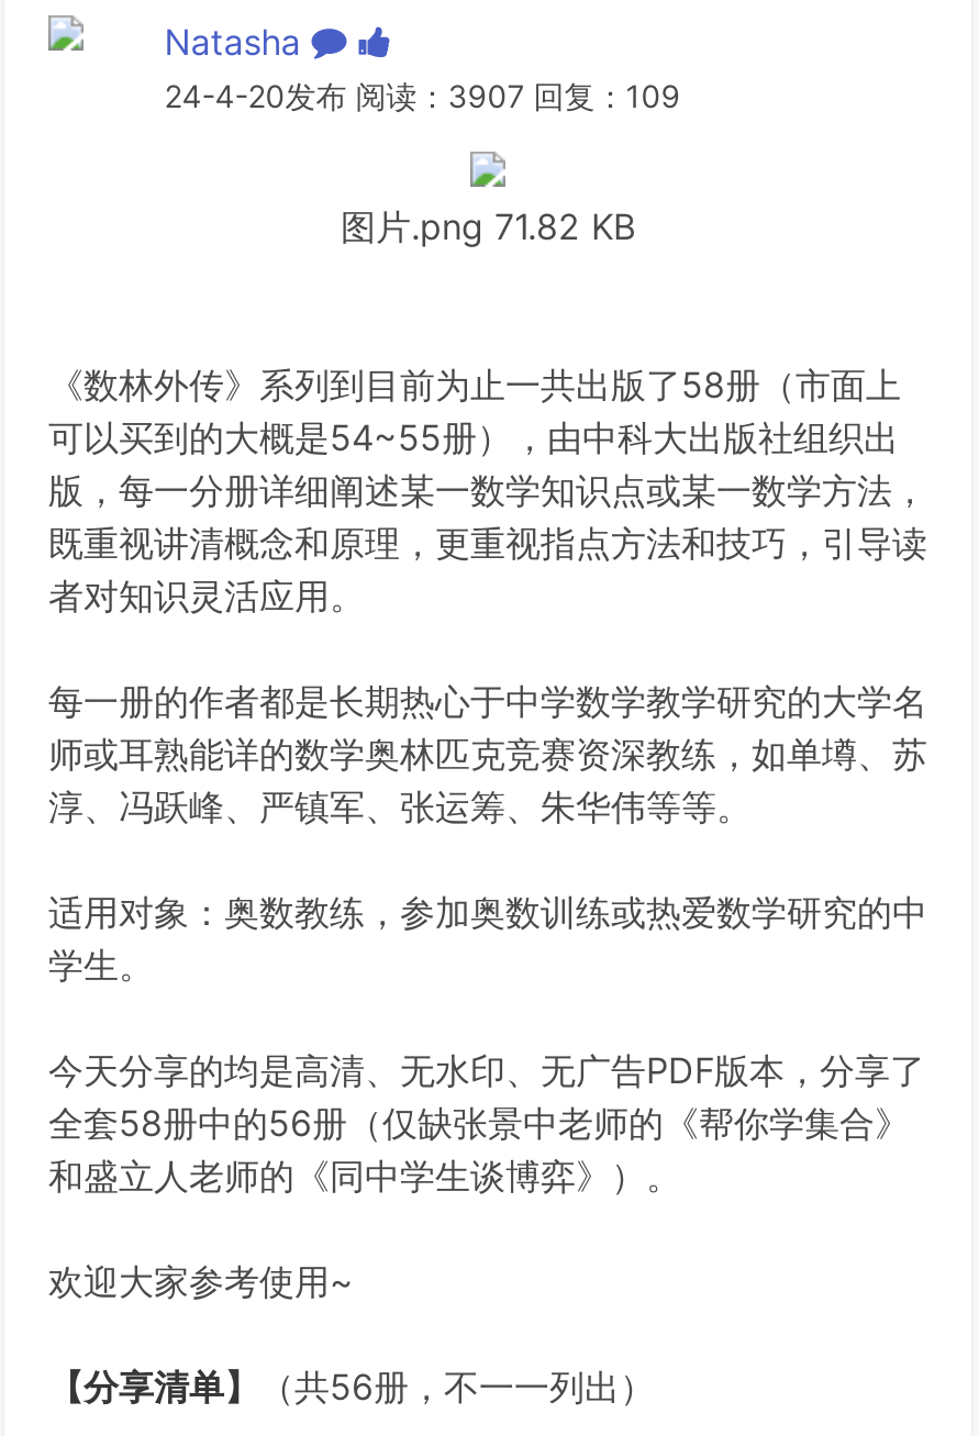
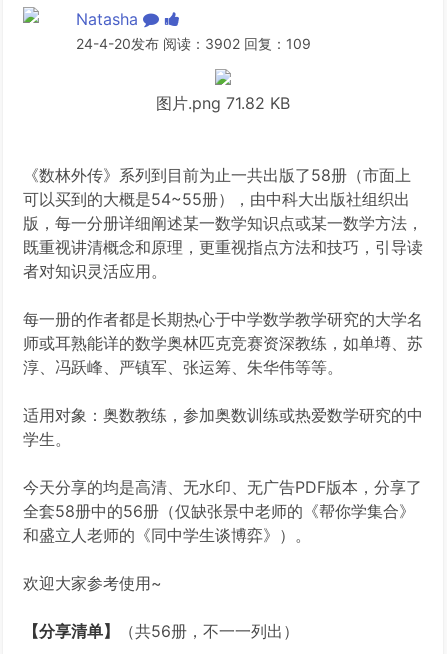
[164,77,681,114] 24-4-20发布 阅读：3907 回复：109 -> [76,35,311,52] 24-4-20发布 阅读：3902 回复：109

